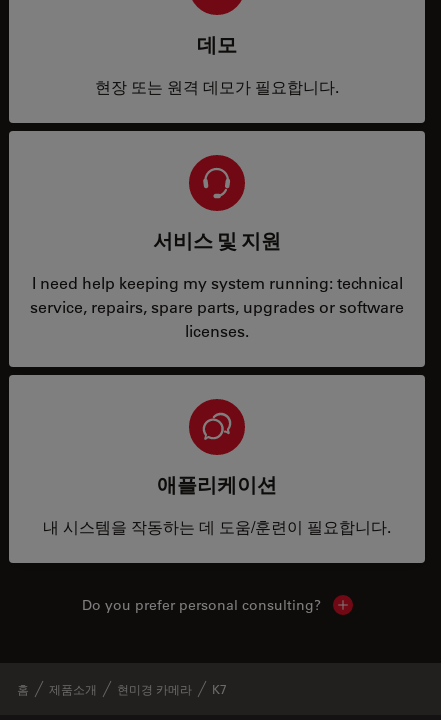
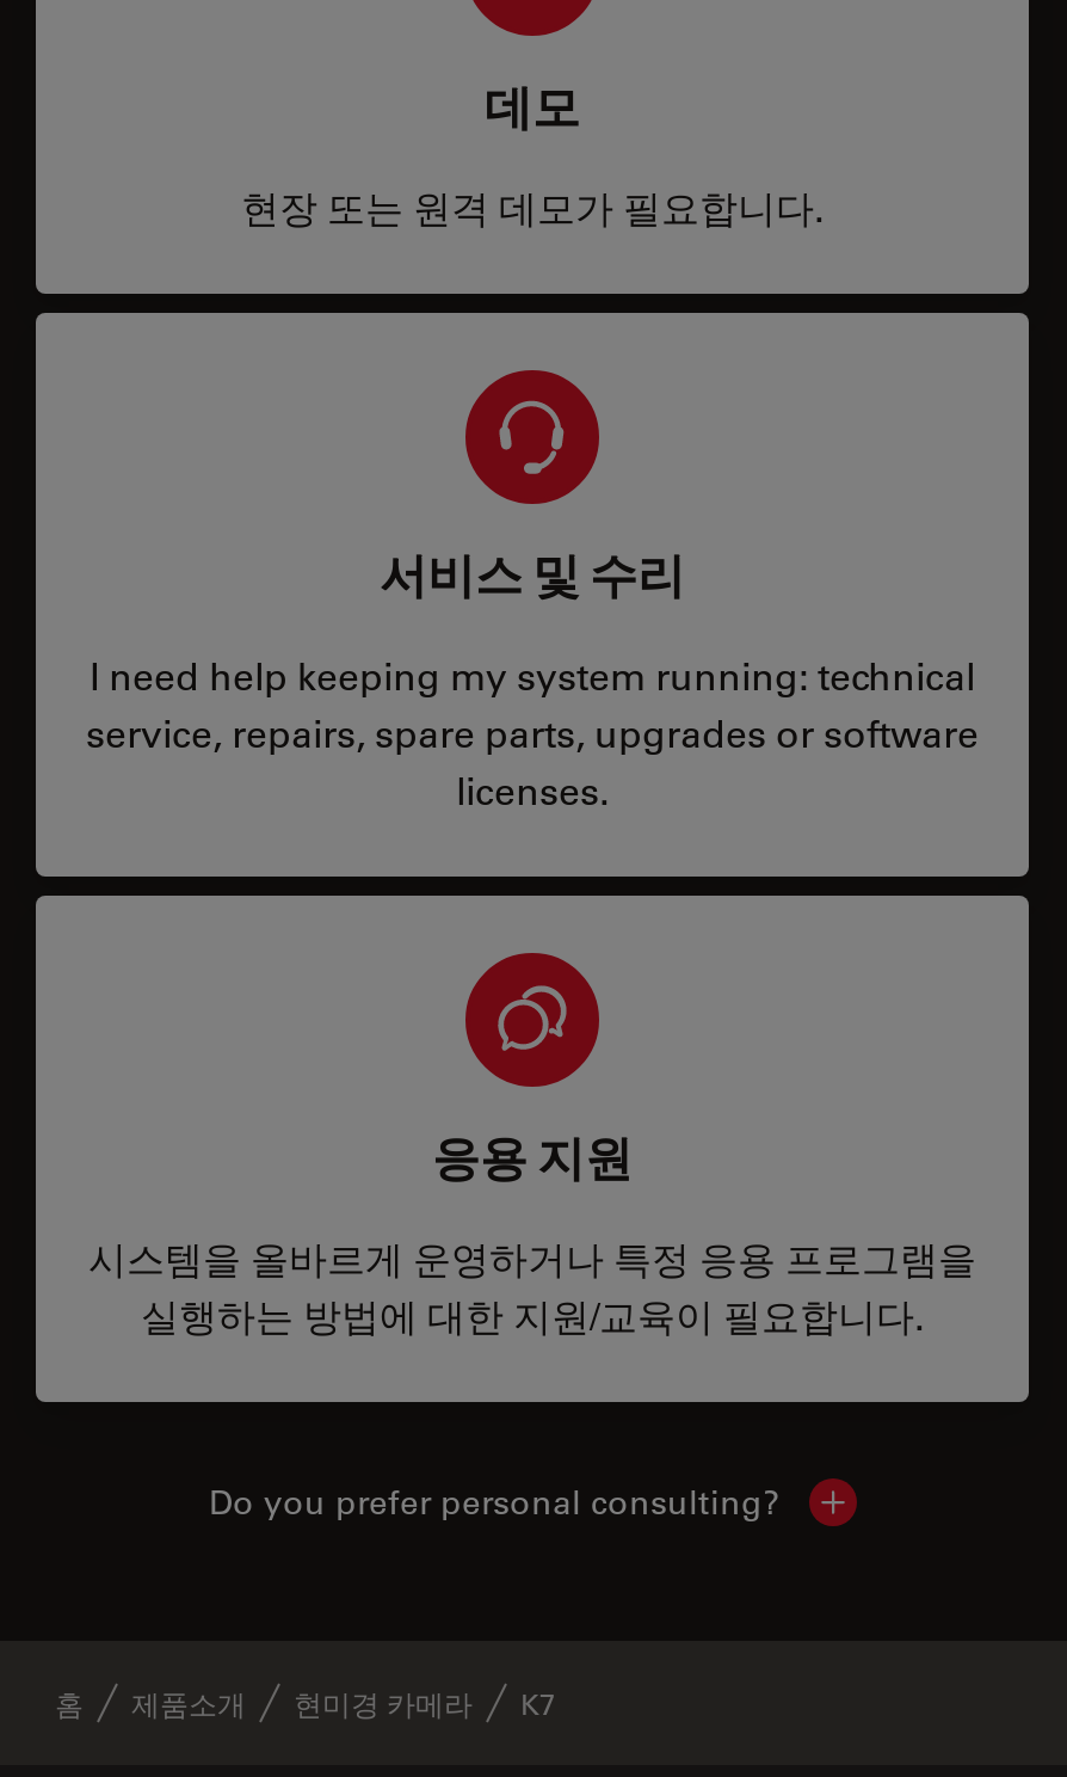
[153,229,281,253] 서비스 및 지원 -> [380,546,685,603] 서비스 및 수리
[157,473,277,497] 애플리케이션 -> [432,1129,633,1186] 응용 지원
[43,516,391,537] 내 시스템을 작동하는 데 도움/훈련이 필요합니다. -> [88,1231,976,1339] 시스템을 올바르게 운영하거나 특정 응용 프로그램을 | 실행하는 방법에 대한 지원/교육이 필요합니다.

